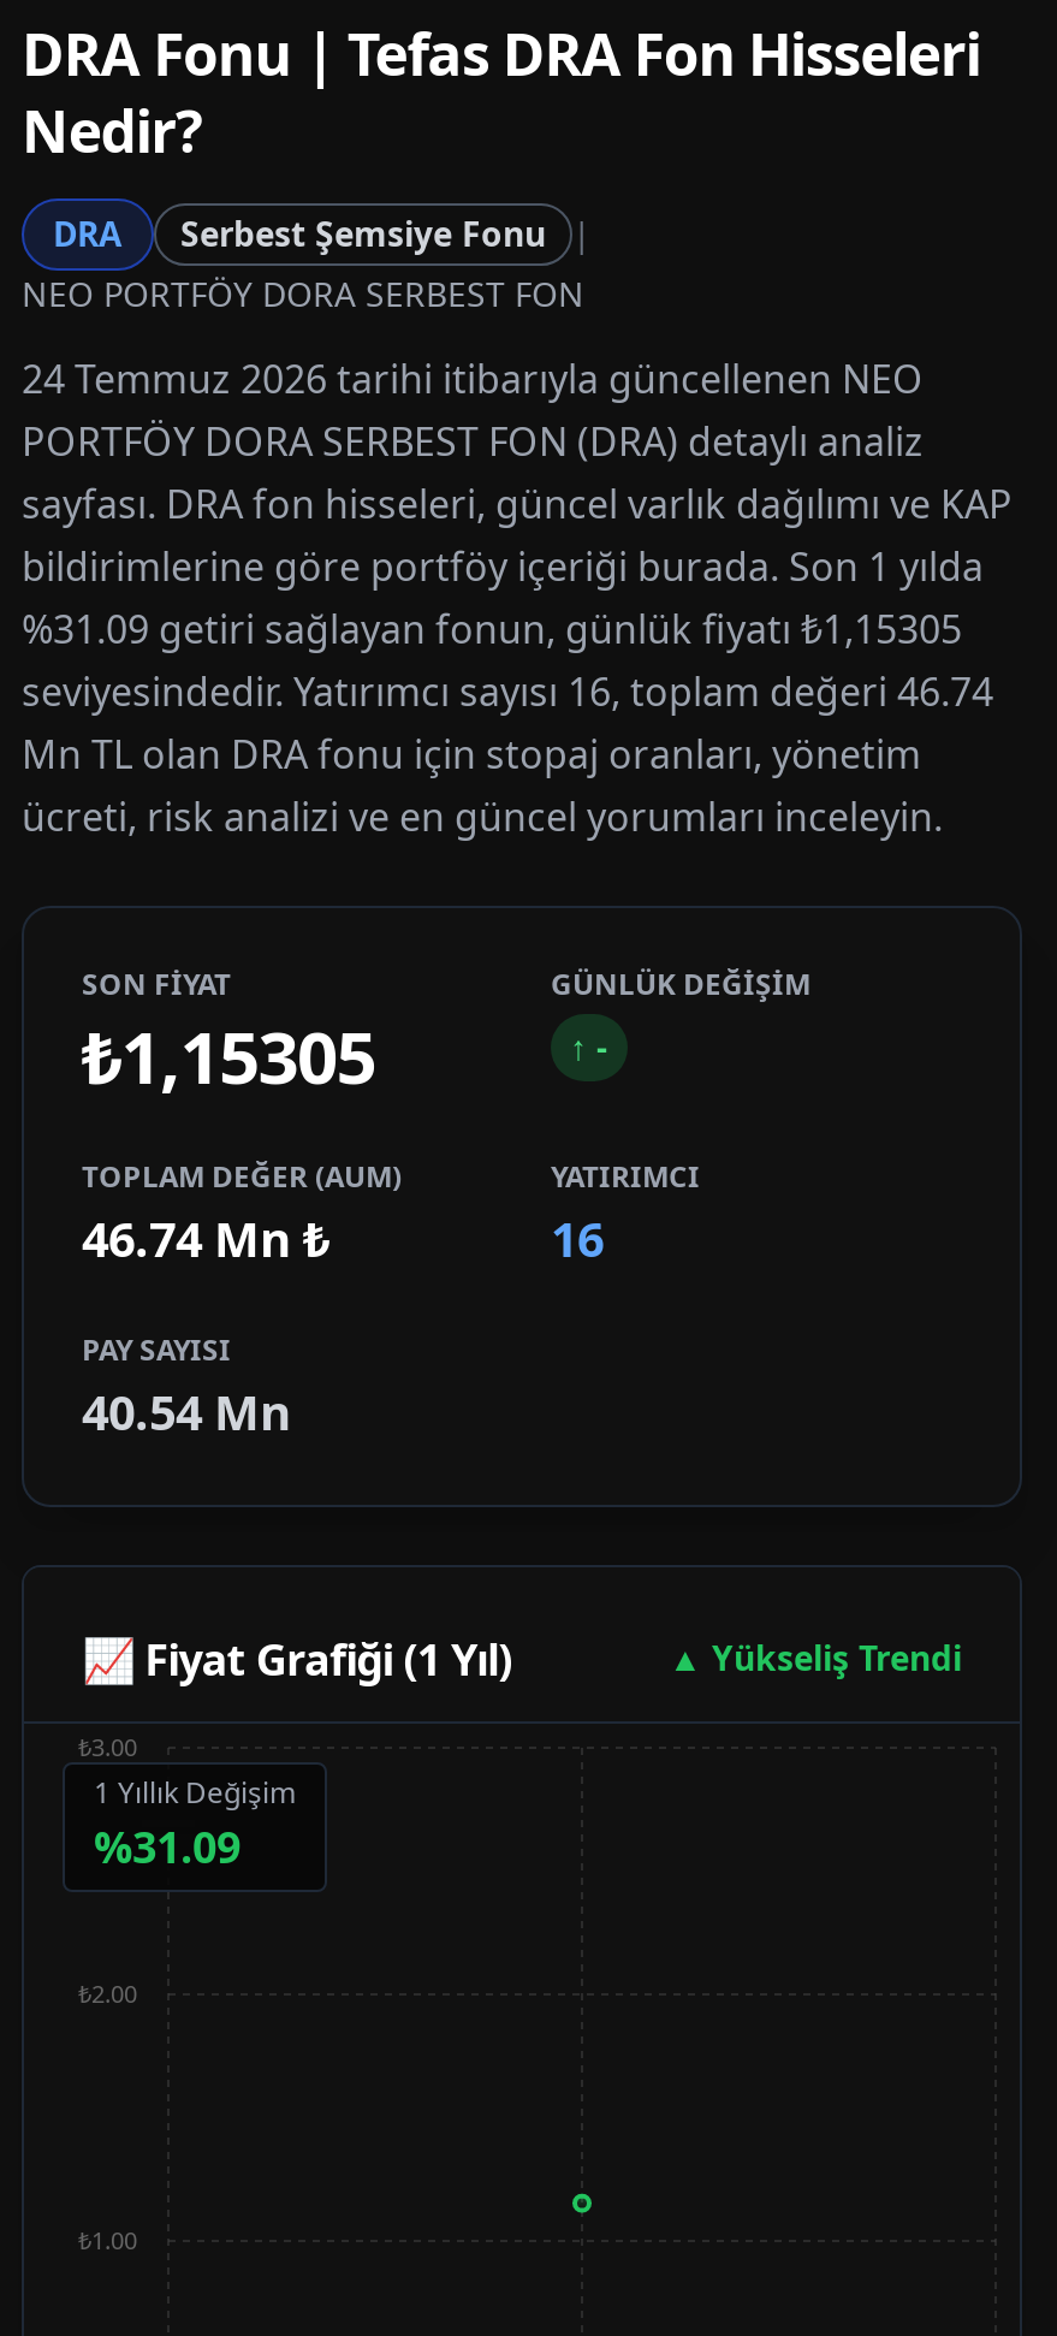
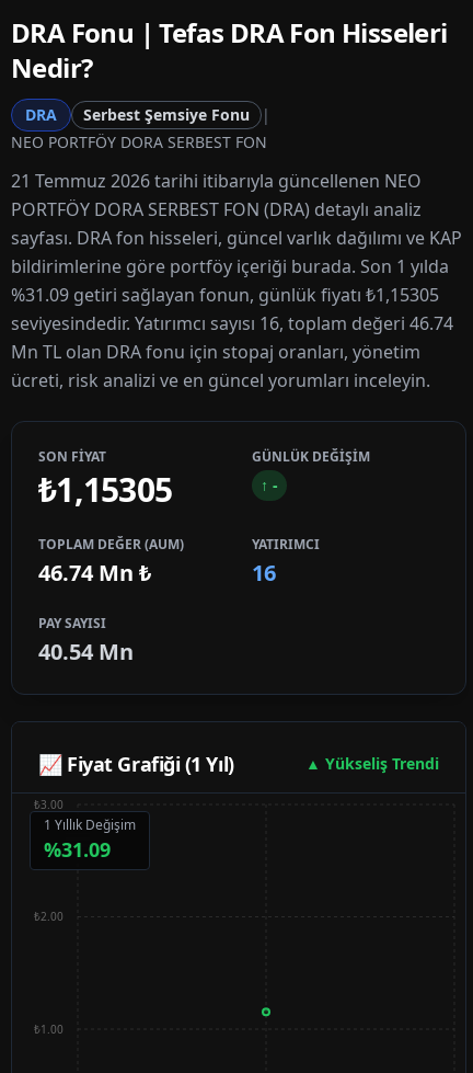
[22,352,924,405] 24 Temmuz 2026 tarihi itibarıyla güncellenen NEO -> [11,169,422,193] 21 Temmuz 2026 tarihi itibarıyla güncellenen NEO

